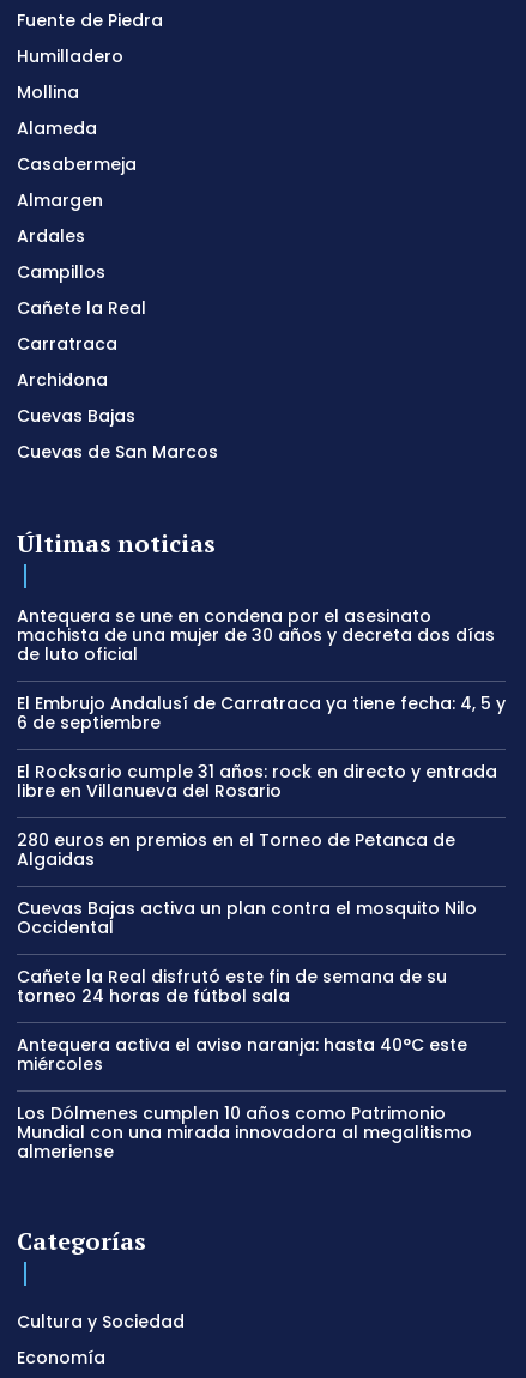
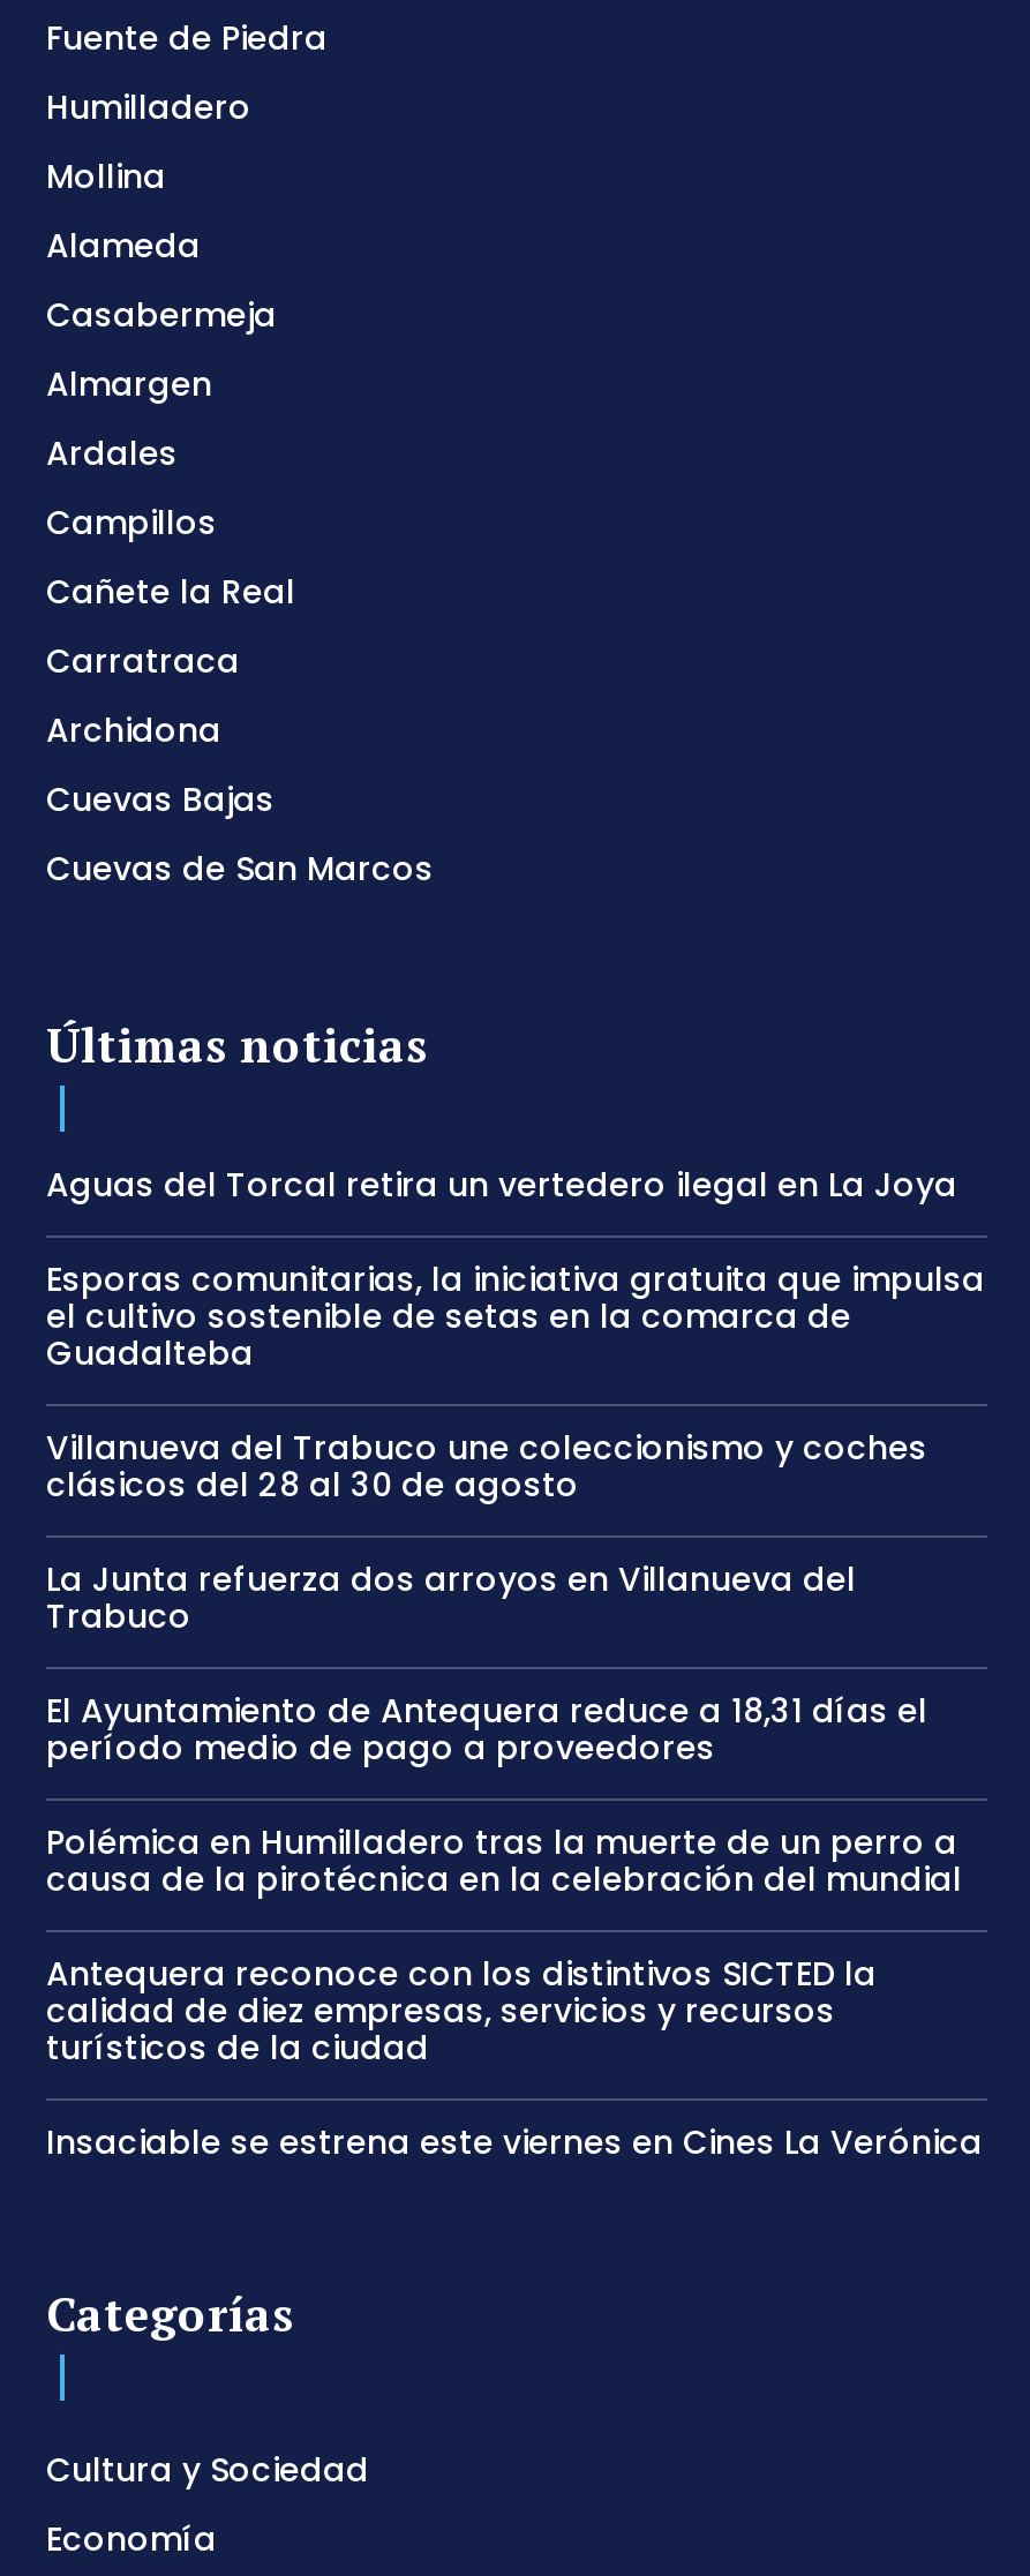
[17,605,495,667] Antequera se une en condena por el asesinato | machista de una mujer de 30 años y decreta dos días | de luto oficial -> [46,1161,957,1207] Aguas del Torcal retira un vertedero ilegal en La Joya
[17,692,506,735] El Embrujo Andalusí de Carratraca ya tiene fecha: 4, 5 y | 6 de septiembre -> [46,1255,985,1375] Esporas comunitarias, la iniciativa gratuita que impulsa | el cultivo sostenible de setas en la comarca de | Guadalteba
[17,760,497,803] El Rocksario cumple 31 años: rock en directo y entrada | libre en Villanueva del Rosario -> [46,1424,927,1507] Villanueva del Trabuco une coleccionismo y coches | clásicos del 28 al 30 de agosto
[17,829,455,872] 280 euros en premios en el Torneo de Petanca de | Algaidas -> [46,1555,856,1638] La Junta refuerza dos arroyos en Villanueva del | Trabuco
[17,897,477,940] Cuevas Bajas activa un plan contra el mosquito Nilo | Occidental -> [46,1687,927,1770] El Ayuntamiento de Antequera reduce a 18,31 días el | período medio de pago a proveedores
[17,965,447,1008] Cañete la Real disfrutó este fin de semana de su | torneo 24 horas de fútbol sala -> [46,1818,962,1901] Polémica en Humilladero tras la muerte de un perro a | causa de la pirotécnica en la celebración del mundial
[17,1033,467,1077] Antequera activa el aviso naranja: hasta 40°C este | miércoles -> [46,1950,877,2070] Antequera reconoce con los distintivos SICTED la | calidad de diez empresas, servicios y recursos | turísticos de la ciudad
[17,1102,472,1164] Los Dólmenes cumplen 10 años como Patrimonio | Mundial con una mirada innovadora al megalitismo | almeriense -> [46,2118,983,2164] Insaciable se estrena este viernes en Cines La Verónica

